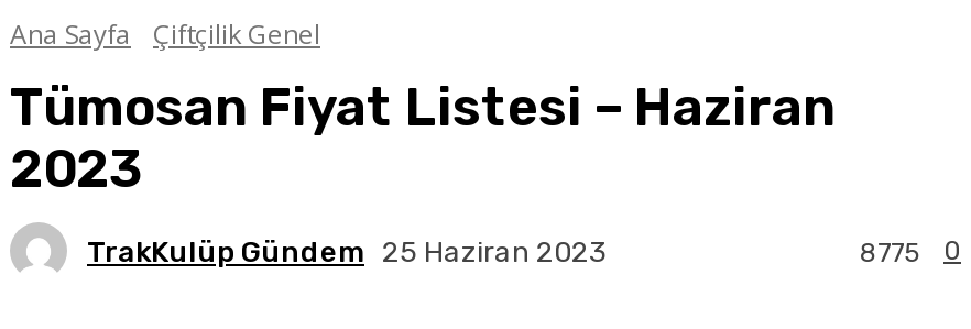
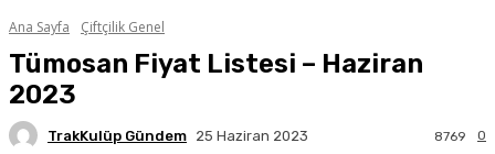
[860,235,961,268] 8775 0 -> [434,127,486,144] 8769 0

